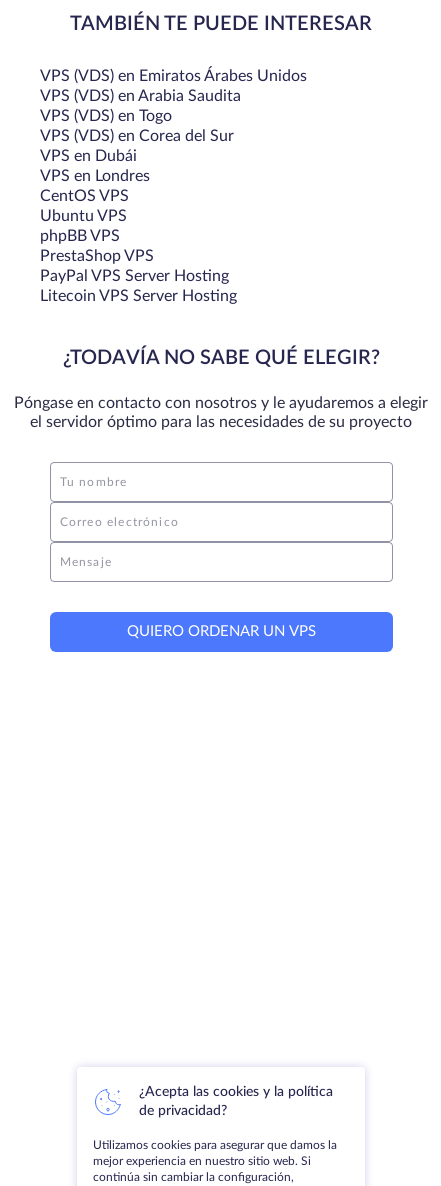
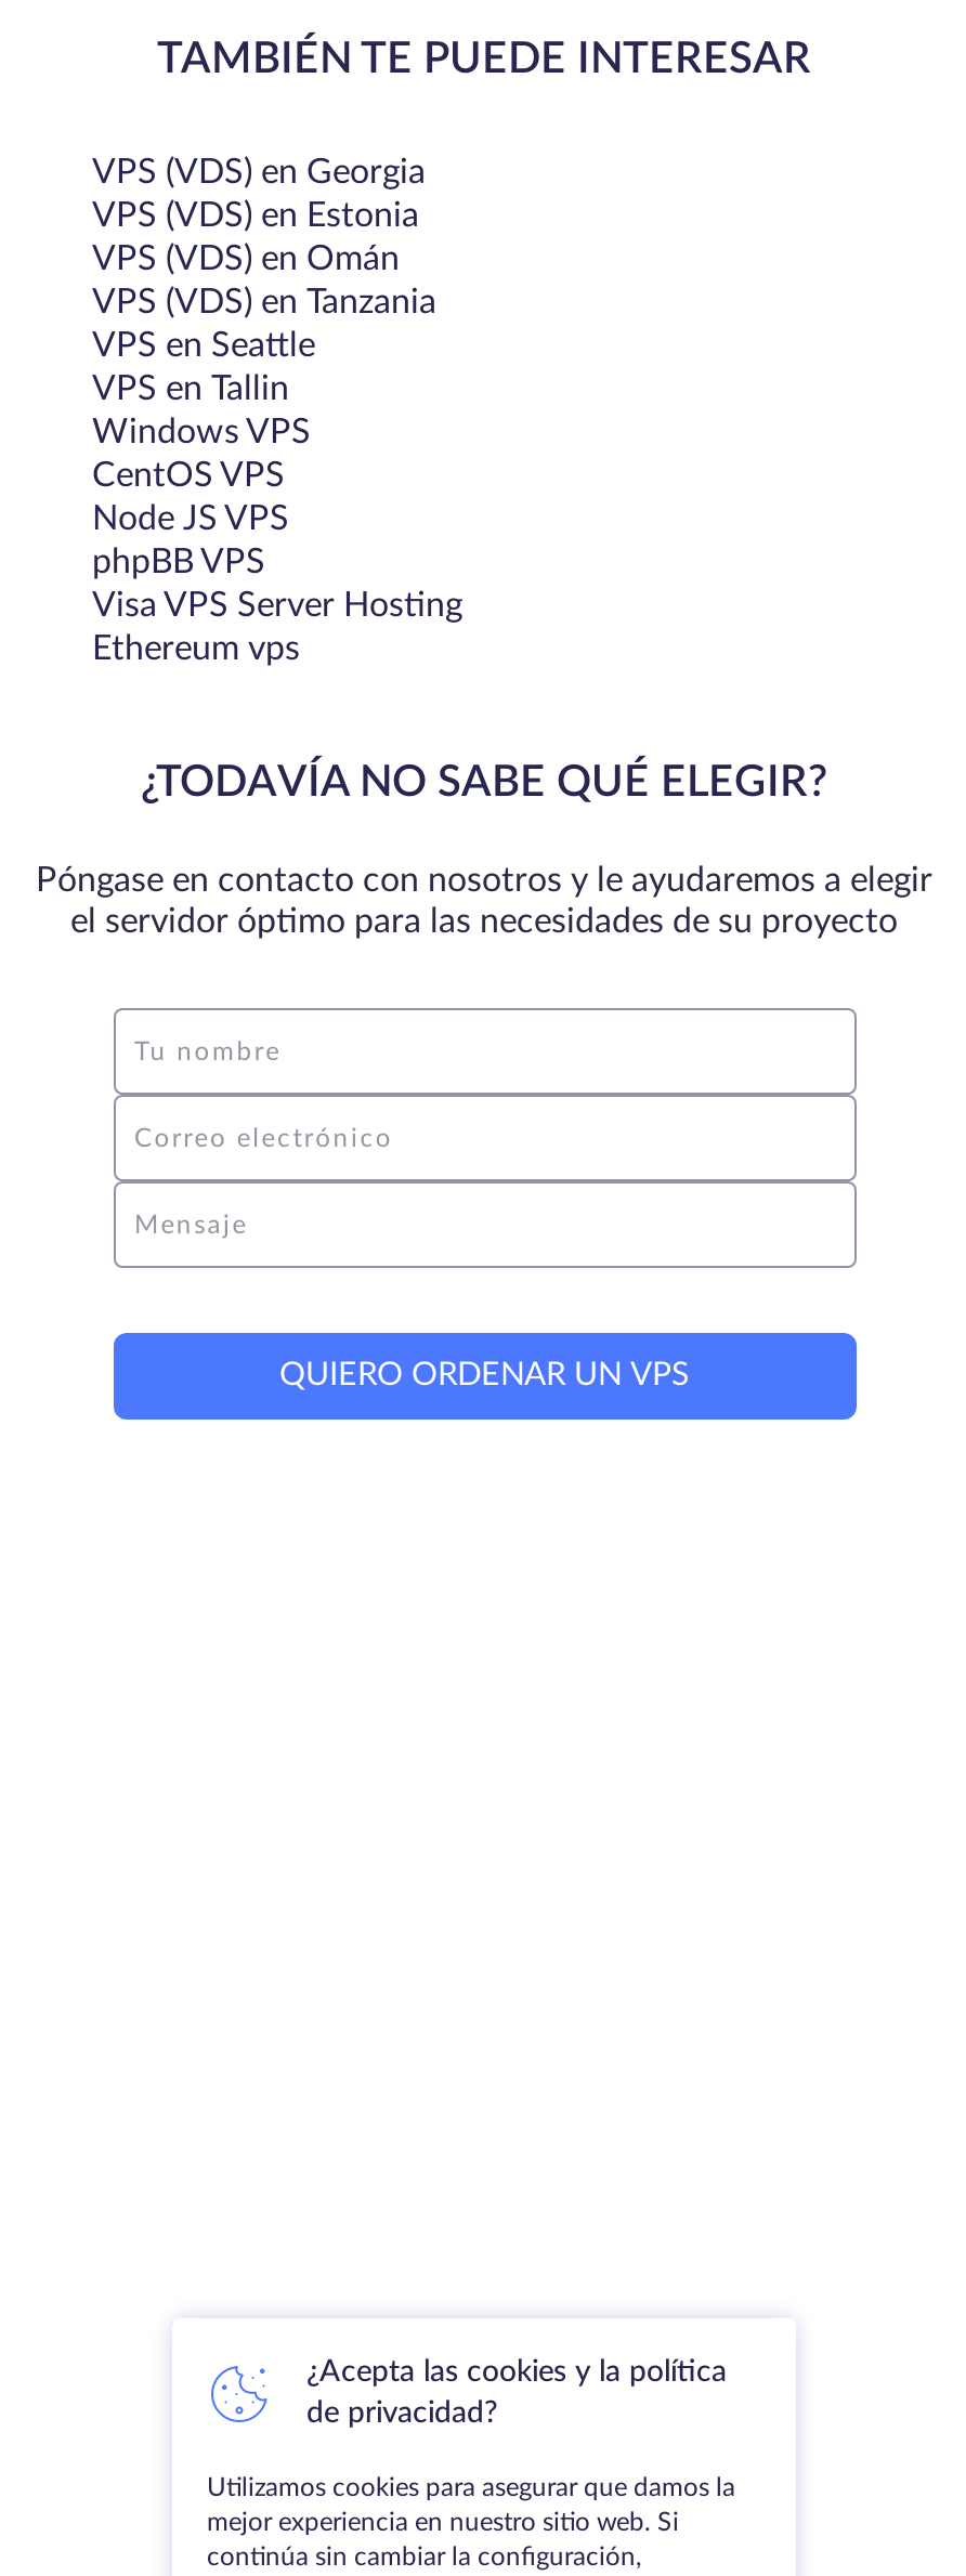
[40,68,307,184] VPS (VDS) en Emiratos Árabes Unidos | VPS (VDS) en Arabia Saudita | VPS (VDS) en Togo | VPS (VDS) en Corea del Sur | VPS en Dubái | VPS en Londres -> [92,154,436,449] VPS (VDS) en Georgia | VPS (VDS) en Estonia | VPS (VDS) en Omán | VPS (VDS) en Tanzania | VPS en Seattle | VPS en Tallin | Windows VPS
moved [40,188,129,204] -> [92,457,285,492]: CentOS VPS
[40,208,127,224] Ubuntu VPS -> [92,501,289,535] Node JS VPS
moved [40,228,120,244] -> [92,544,265,579]: phpBB VPS
[40,248,237,304] PrestaShop VPS | PayPal VPS Server Hosting | Litecoin VPS Server Hosting -> [92,587,462,665] Visa VPS Server Hosting | Ethereum vps

